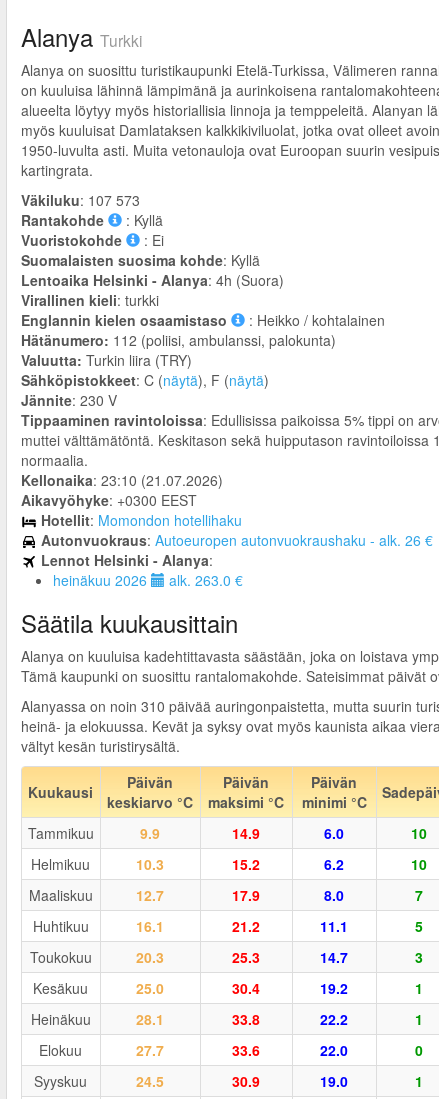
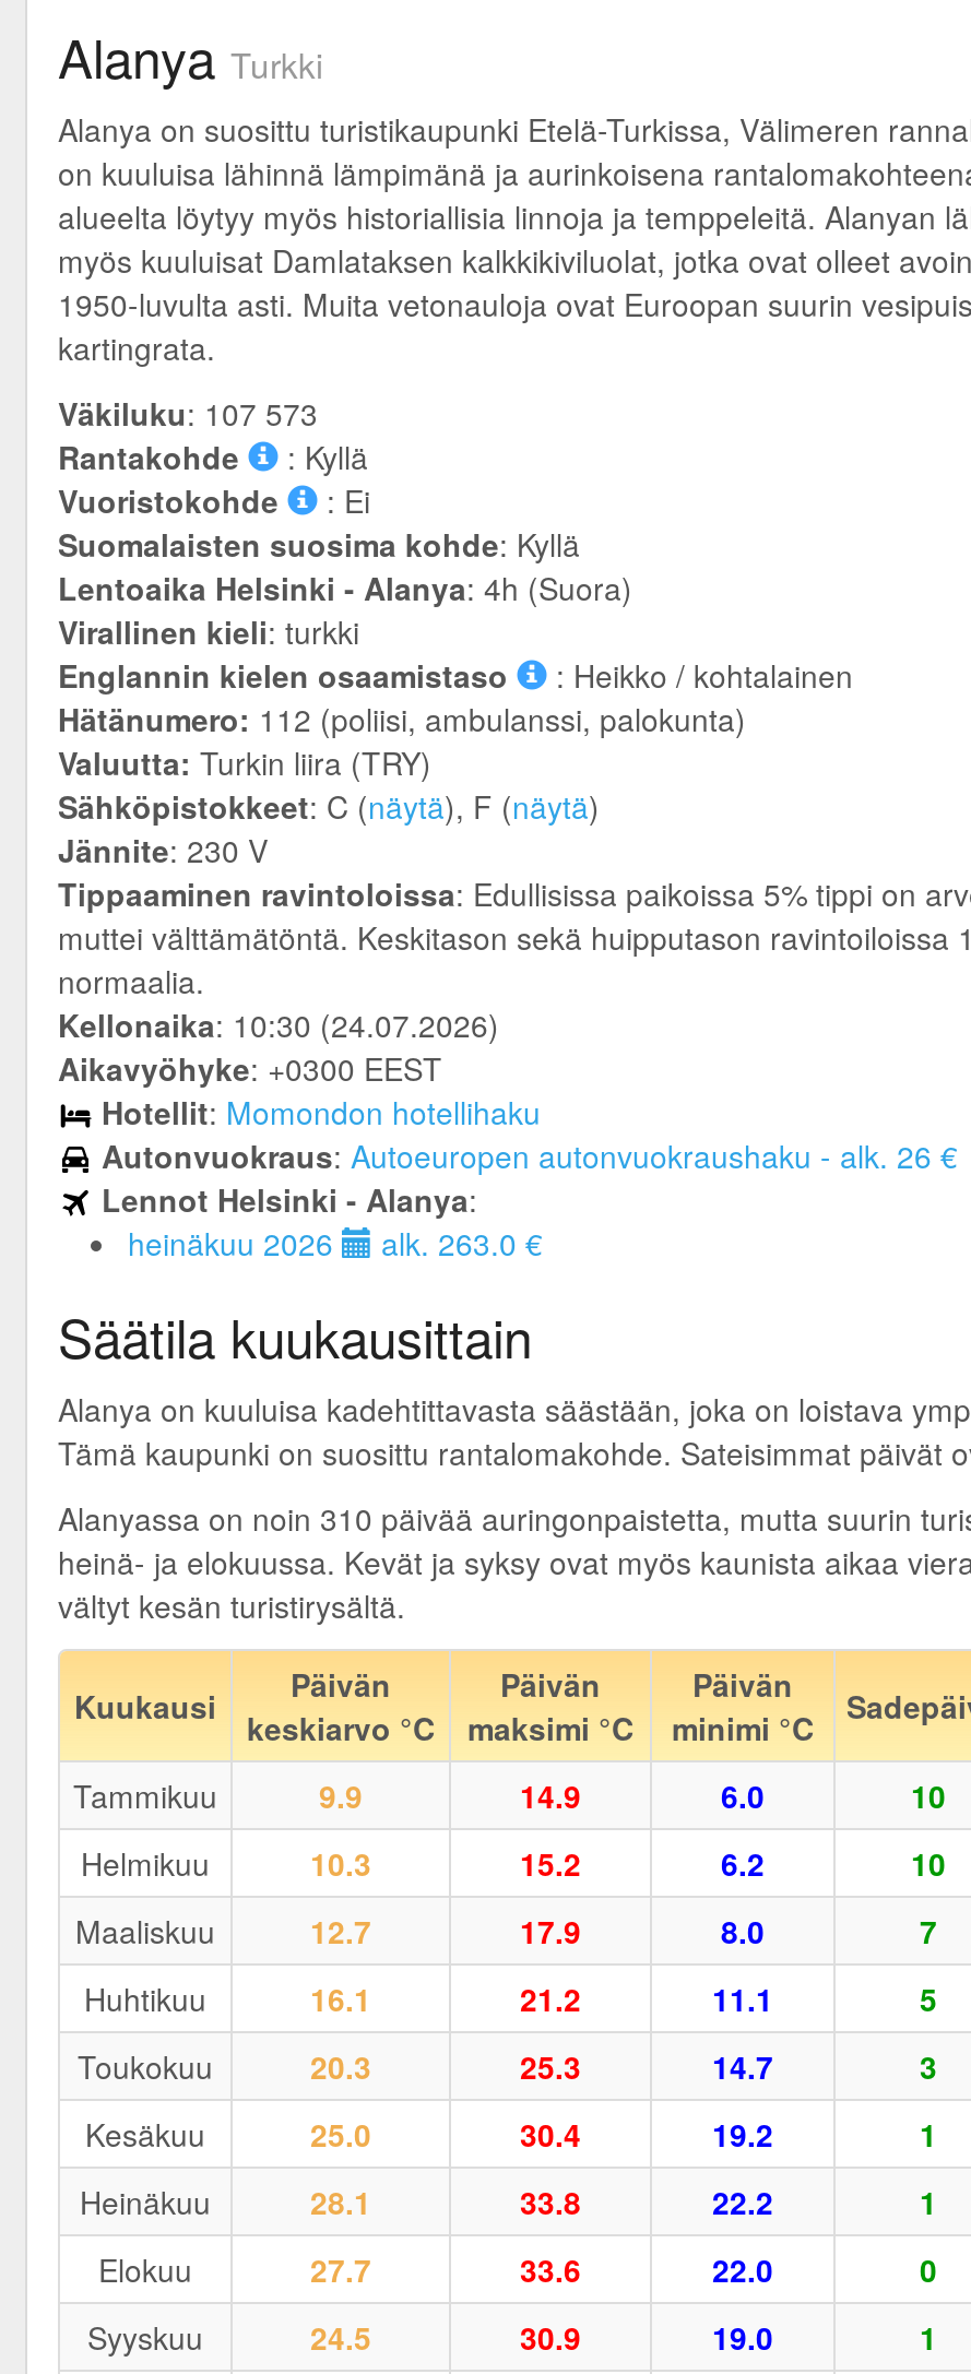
[21,470,223,490] Kellonaika: 23:10 (21.07.2026) -> [58,1002,499,1046] Kellonaika: 10:30 (24.07.2026)

